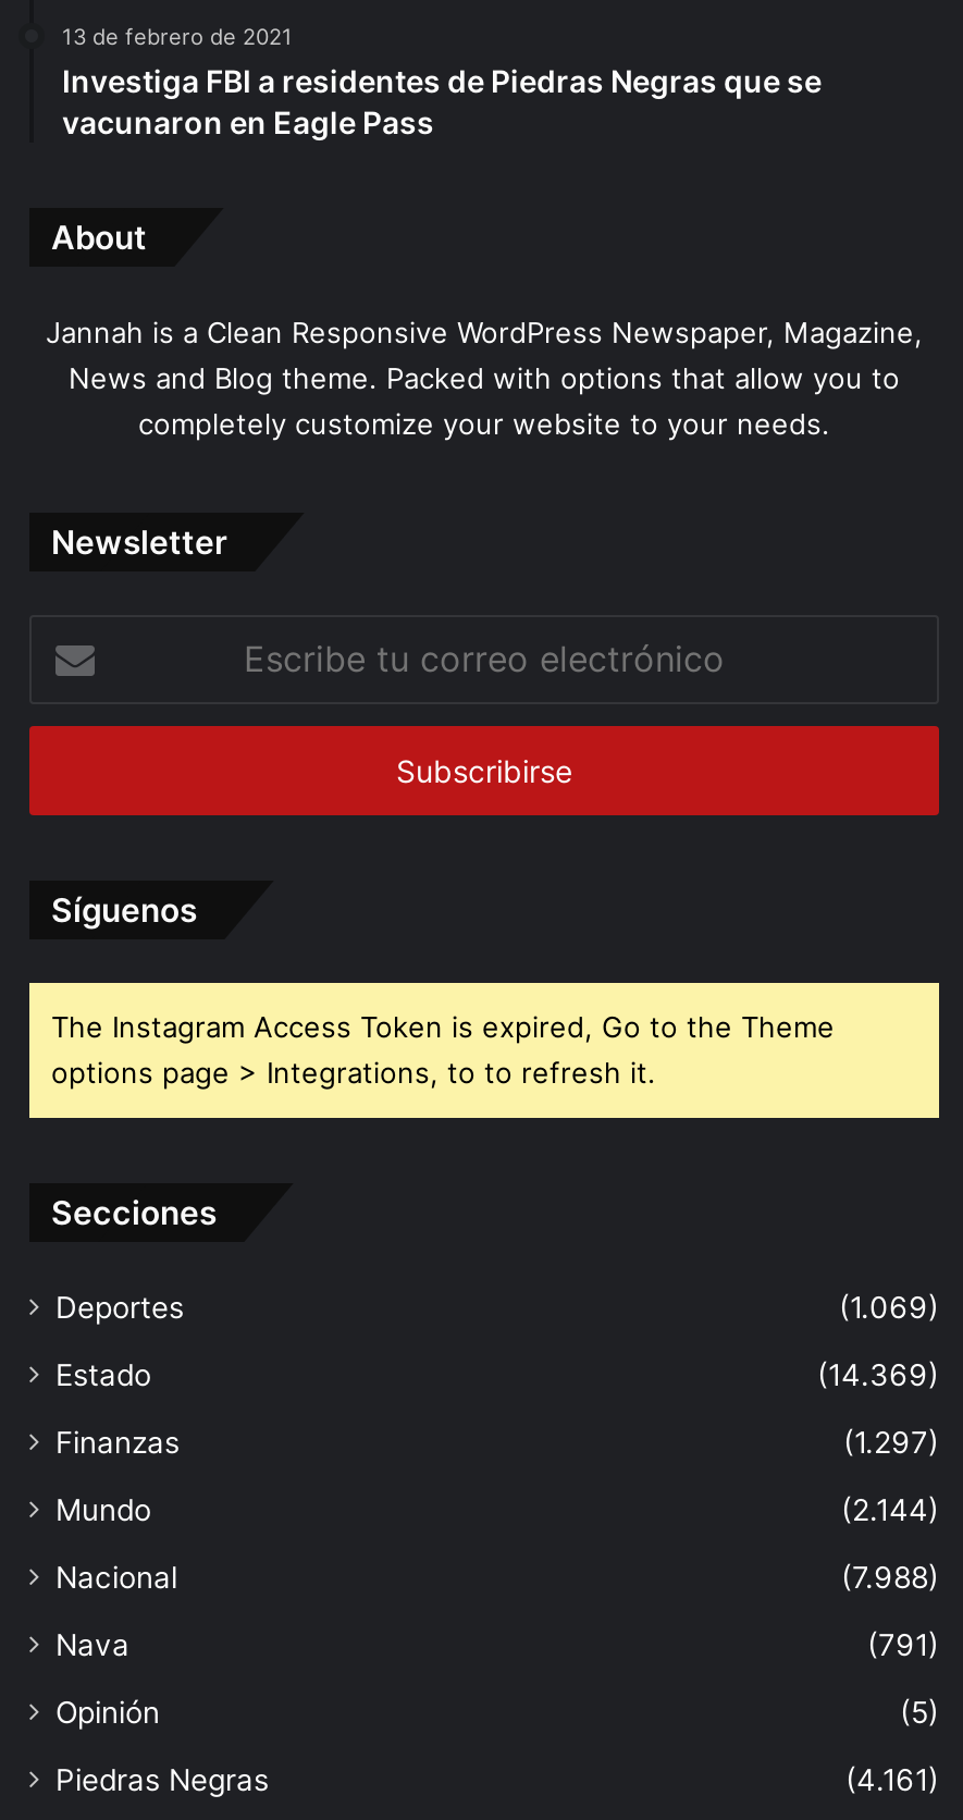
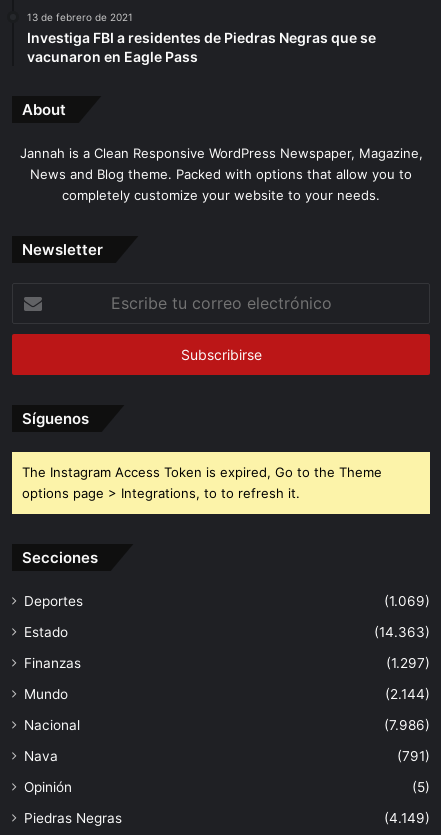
[817,1358,939,1393] (14.369) -> [374,624,430,640] (14.363)
[841,1560,939,1595] (7.988) -> [384,717,430,733] (7.986)
[845,1763,939,1798] (4.161) -> [384,810,430,826] (4.149)

